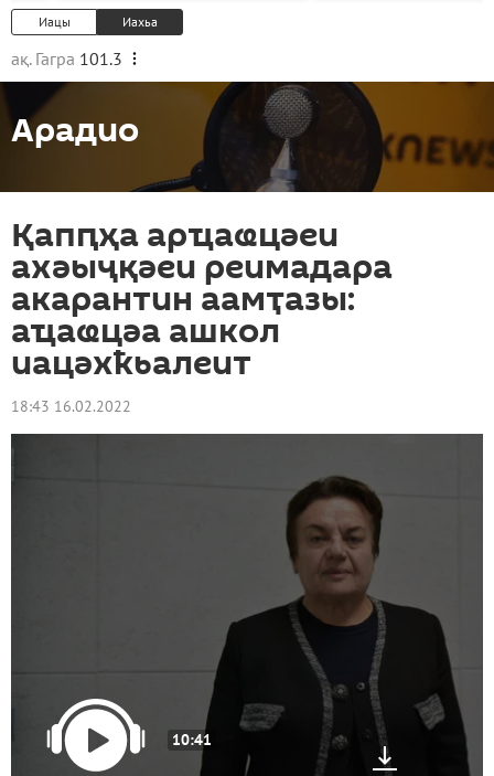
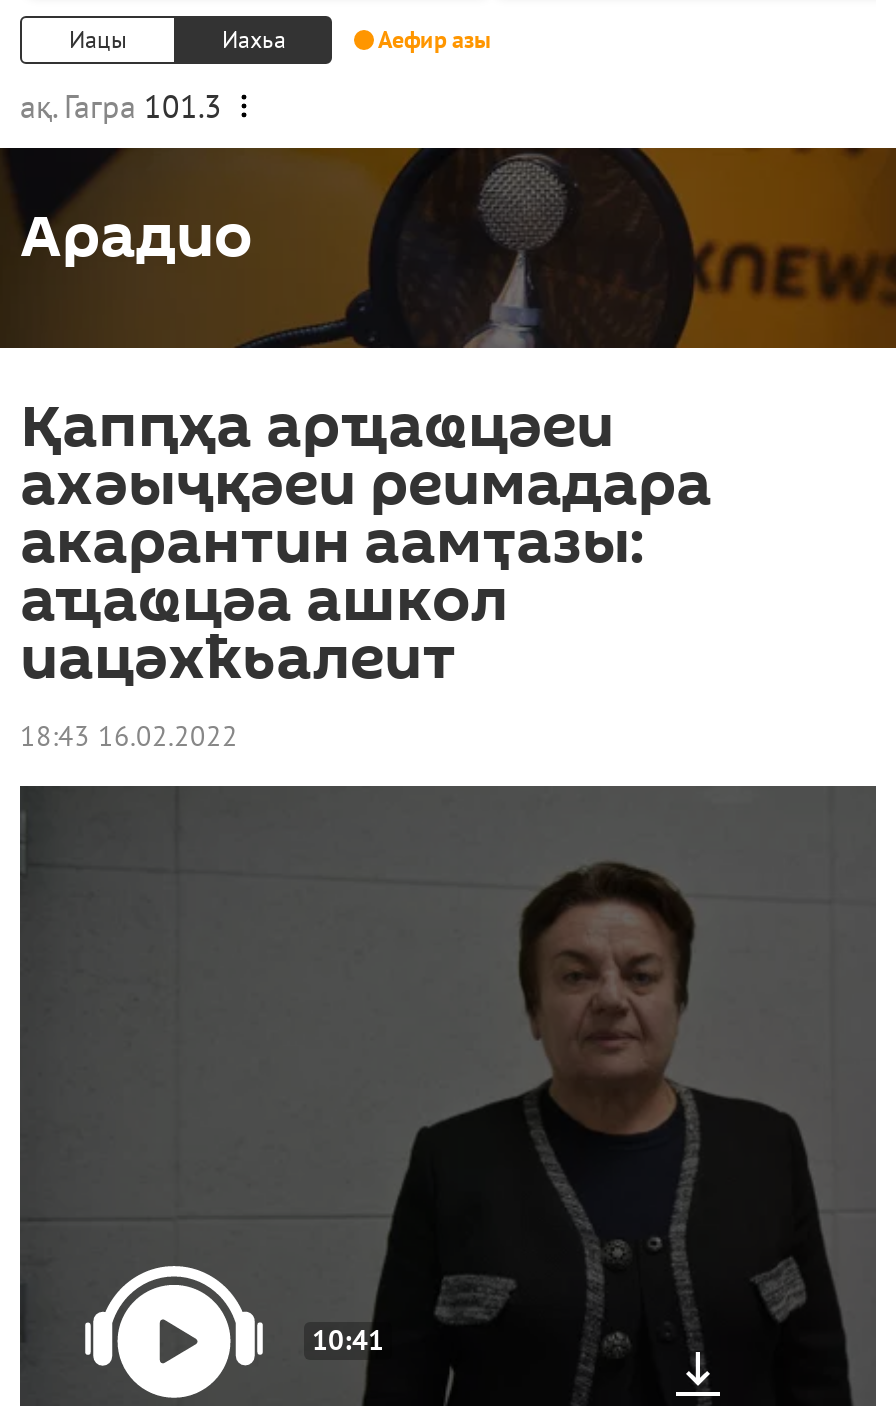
none -> [378,24,490,54] Аефир азы

